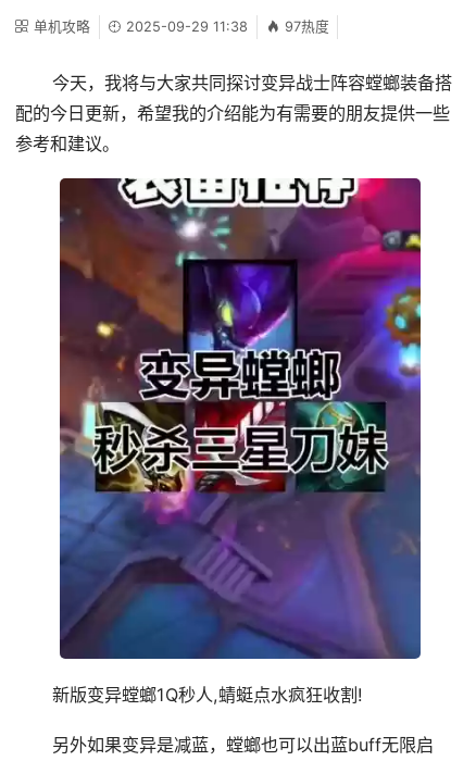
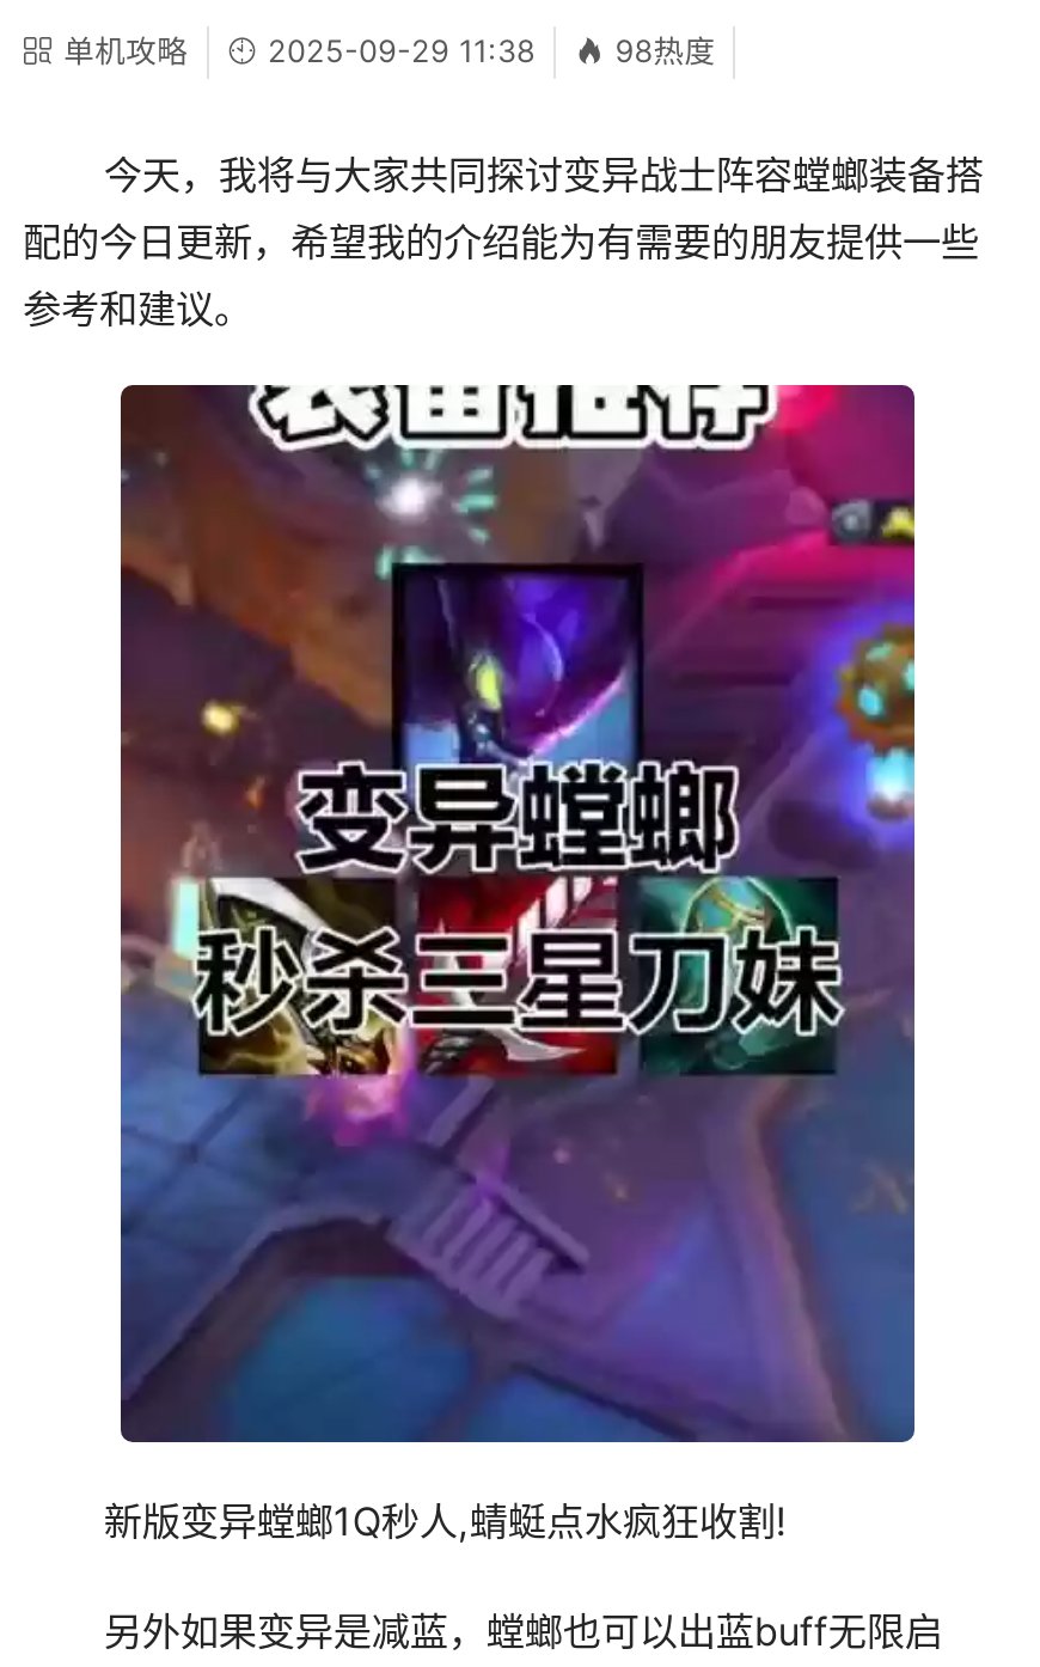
[285,19,329,35] 97热度 -> [615,34,716,70] 98热度

